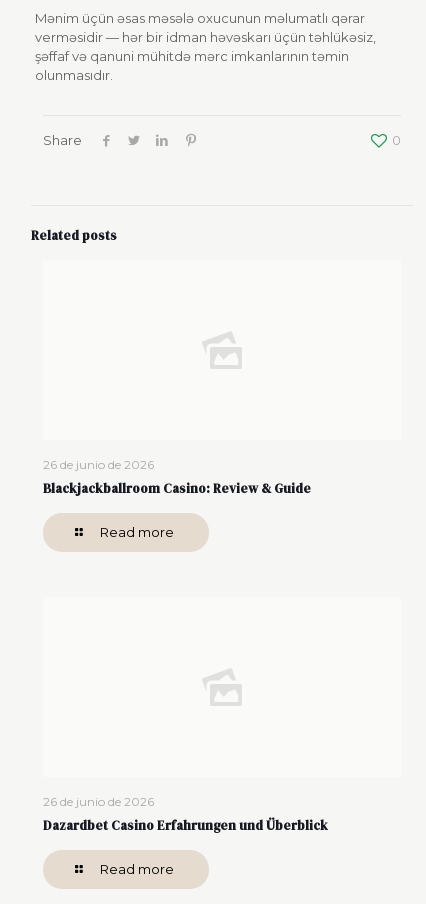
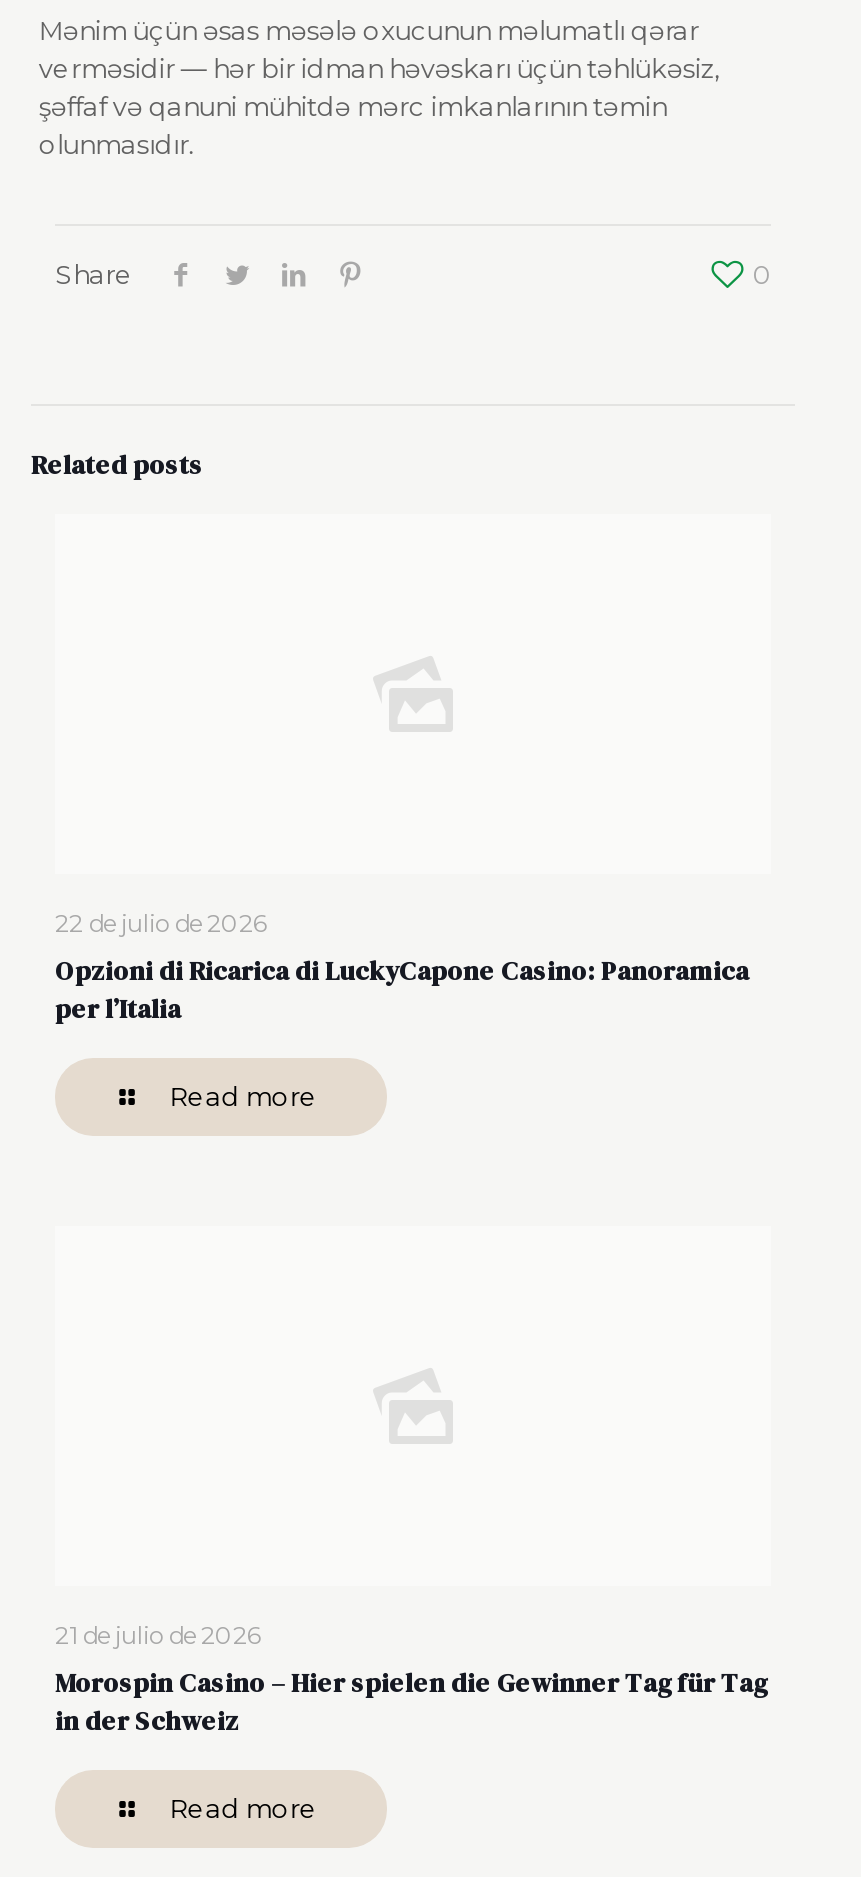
[43,457,154,472] 26 de junio de 2026 -> [55,908,267,938] 22 de julio de 2026
[43,480,311,497] Blackjackballroom Casino: Review & Guide -> [55,954,749,1026] Opzioni di Ricarica di LuckyCapone Casino: Panoramica | per l’Italia
[43,794,154,809] 26 de junio de 2026 -> [55,1620,261,1650] 21 de julio de 2026
[43,817,328,834] Dazardbet Casino Erfahrungen und Überblick -> [55,1666,767,1738] Morospin Casino – Hier spielen die Gewinner Tag für Tag | in der Schweiz

